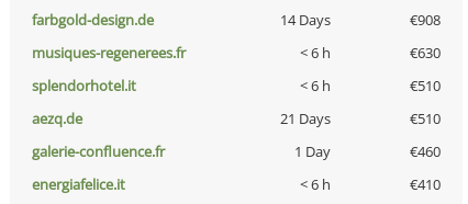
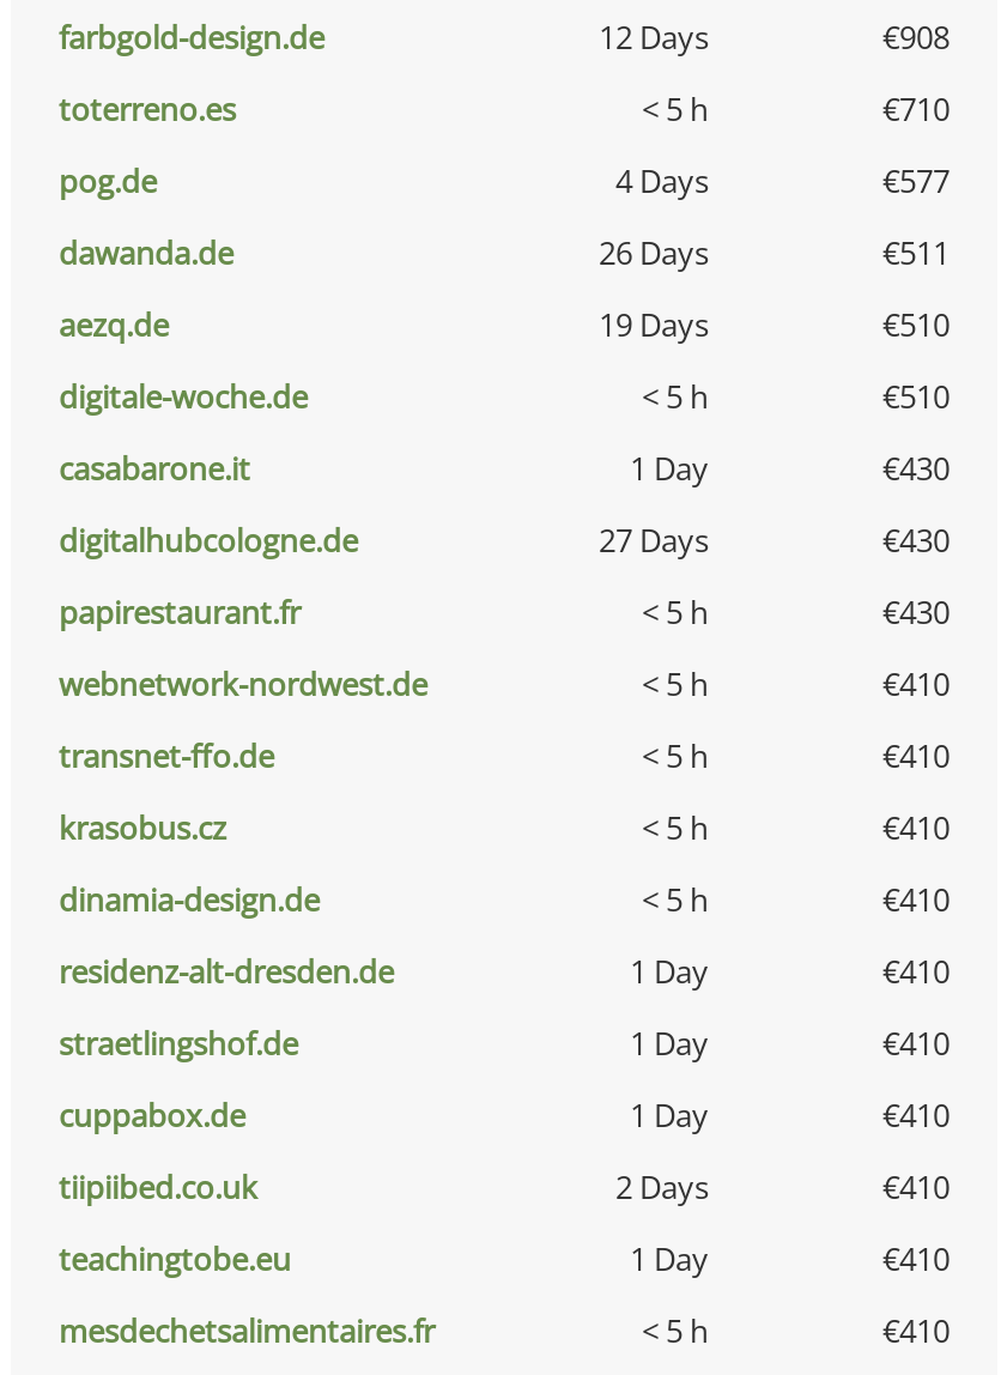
[280,10,330,30] 14 Days -> [599,16,709,59] 12 Days
[32,43,441,96] musiques-regenerees.fr | < 6 h | €630 | splendorhotel.it | < 6 h -> [59,88,950,347] toterreno.es | < 5 h | €710 | pog.de | 4 Days | €577 | dawanda.de | 26 Days | €511 | aezq.de | 19 Days
[32,109,330,129] aezq.de | 21 Days -> [59,375,709,418] digitale-woche.de | < 5 h
[32,142,165,161] galerie-confluence.fr -> [59,447,250,490] casabarone.it
[32,142,441,194] €460 | energiafelice.it | < 6 h -> [59,447,950,1353] €430 | digitalhubcologne.de | 27 Days | €430 | papirestaurant.fr | < 5 h | €430 | webnetwork-nordwest.de | < 5 h | €410 | transnet-ffo.de | < 5 h | €410 | krasobus.cz | < 5 h | €410 | dinamia-design.de | < 5 h | €410 | residenz-alt-dresden.de | 1 Day | €410 | straetlingshof.de | 1 Day | €410 | cuppabox.de | 1 Day | €410 | tiipiibed.co.uk | 2 Days | €410 | teachingtobe.eu | 1 Day | €410 | mesdechetsalimentaires.fr | < 5 h

